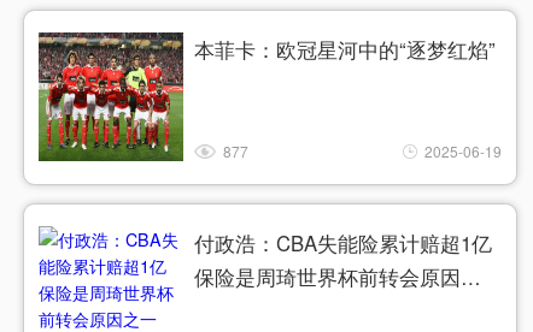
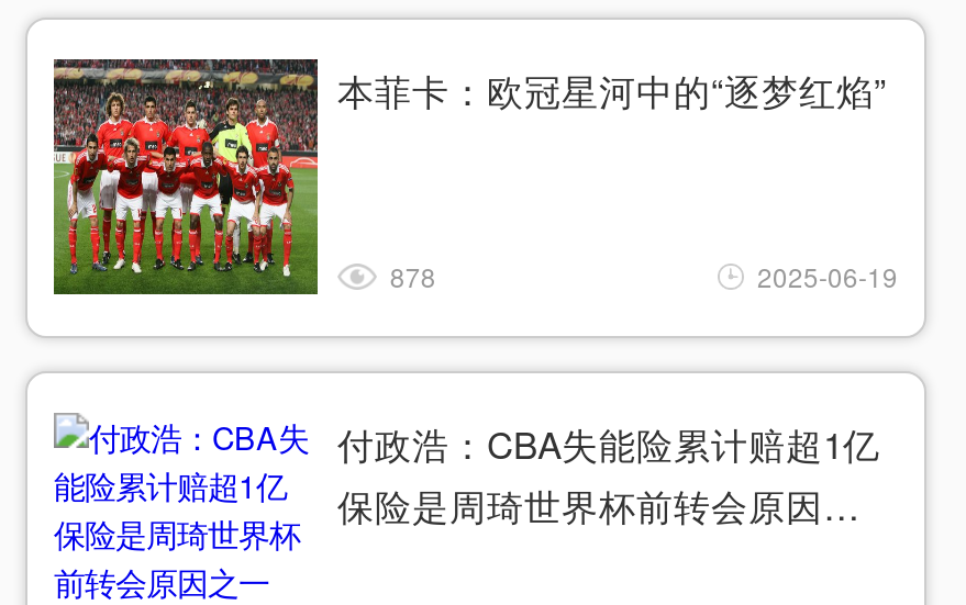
[223,141,248,162] 877 -> [390,258,436,295] 878

